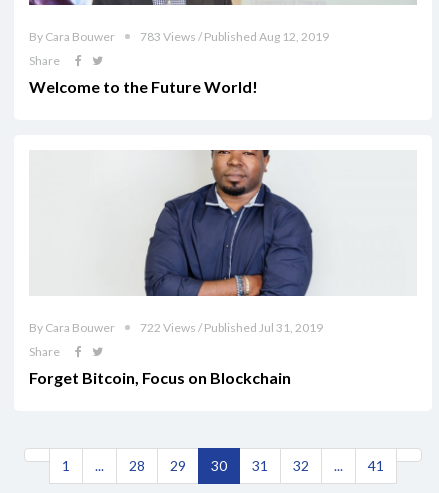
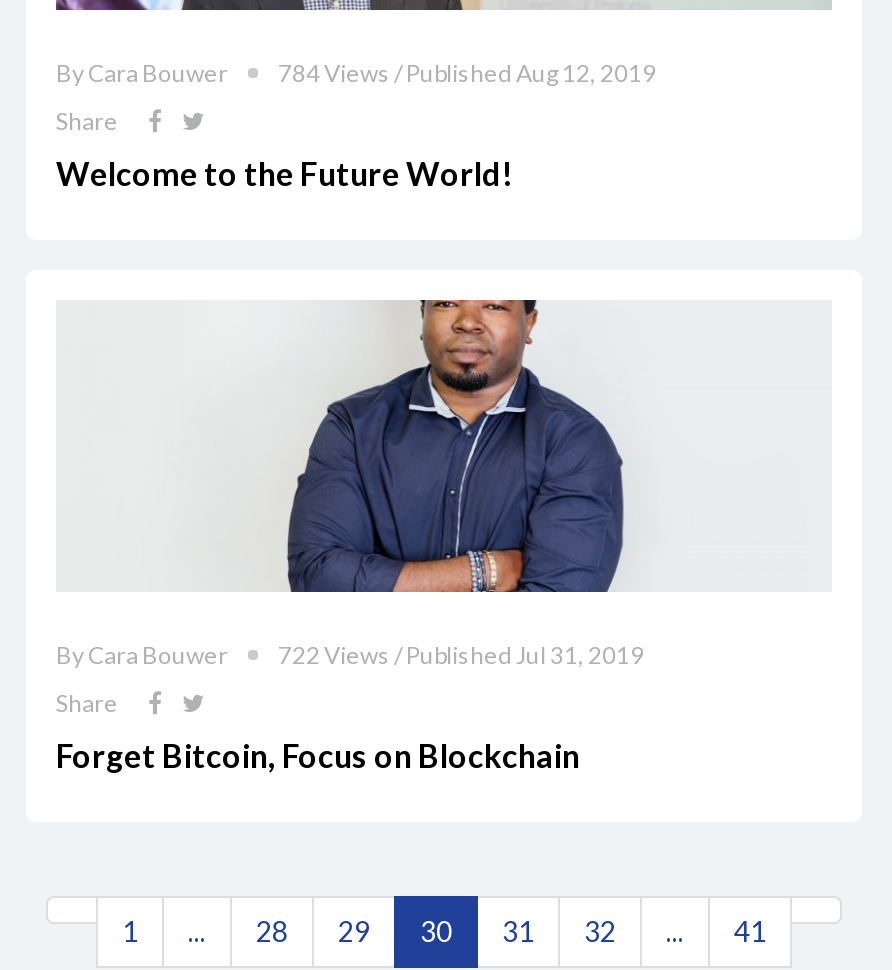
[140,29,329,44] 783 Views / Published Aug 12, 2019 -> [278,59,656,89] 784 Views / Published Aug 12, 2019

